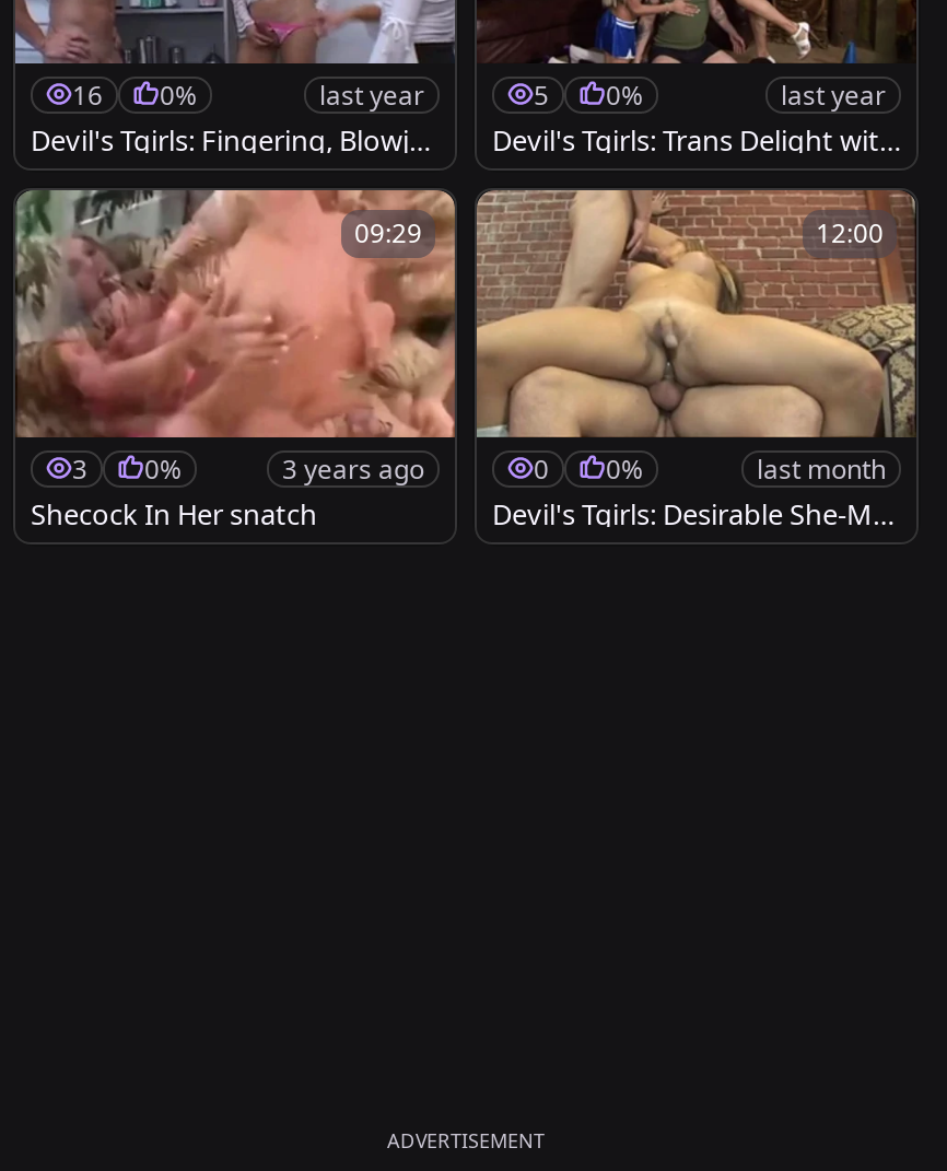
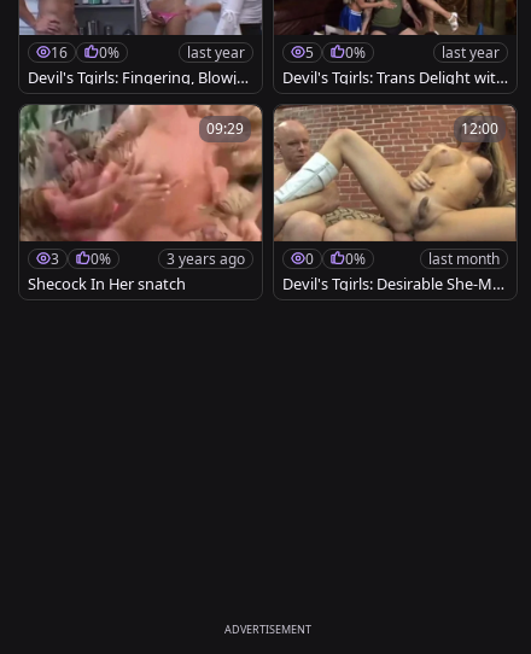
[475,190,916,440] [image] -> [273,105,517,241] [image]

